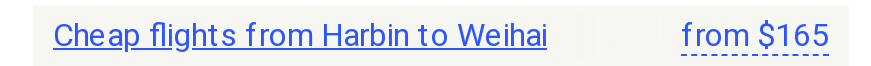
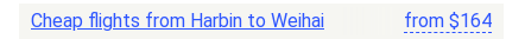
[681,16,829,54] from $165 -> [404,9,492,32] from $164

